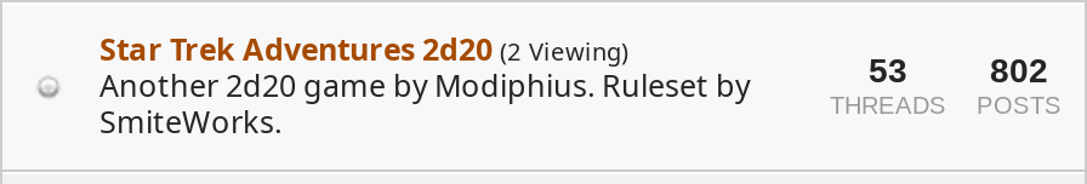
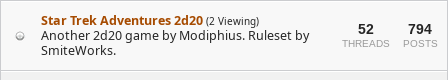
[869,51,907,90] 53 -> [358,21,374,37] 52
[990,51,1048,90] 802 -> [408,21,432,37] 794

